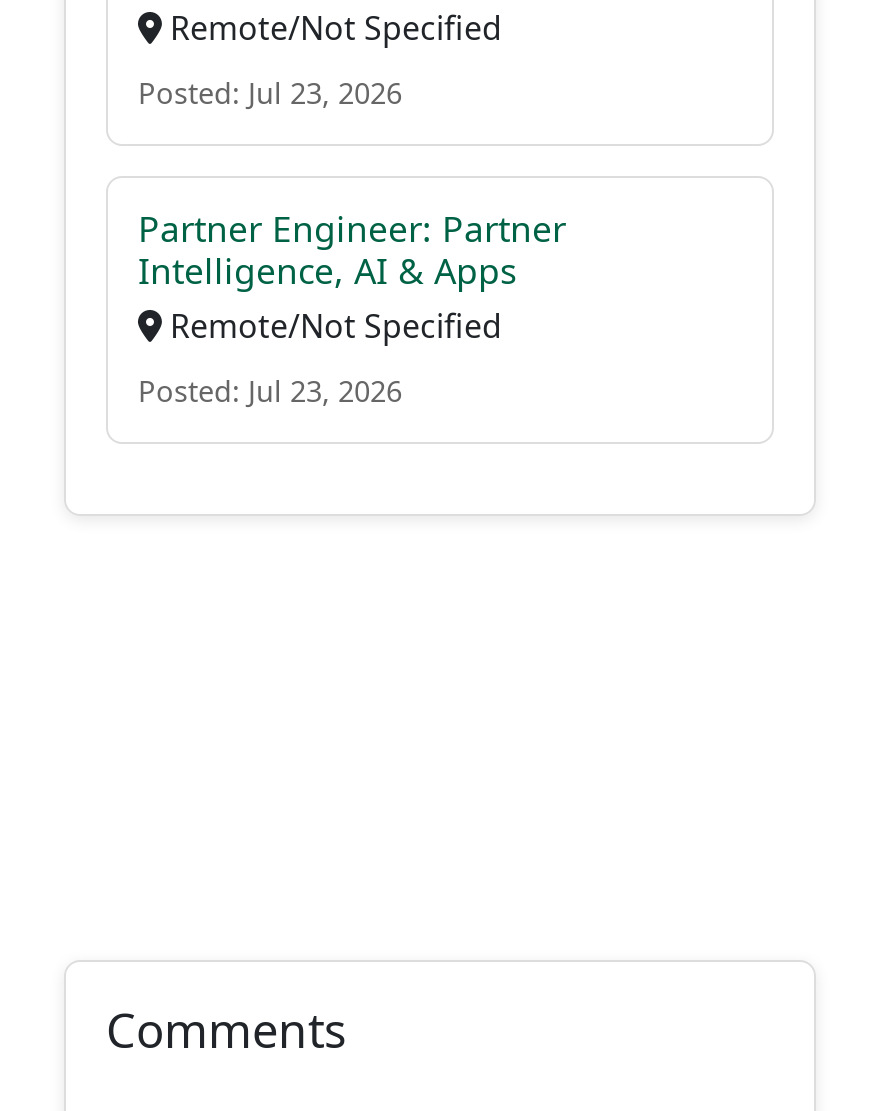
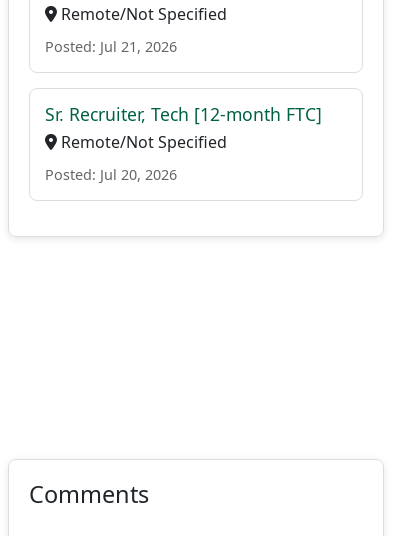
[138,74,402,112] Posted: Jul 23, 2026 -> [45,37,177,56] Posted: Jul 21, 2026
[138,204,566,294] Partner Engineer: Partner | Intelligence, AI & Apps -> [45,102,322,126] Sr. Recruiter, Tech [12-month FTC]
[138,372,402,410] Posted: Jul 23, 2026 -> [45,165,177,184] Posted: Jul 20, 2026

